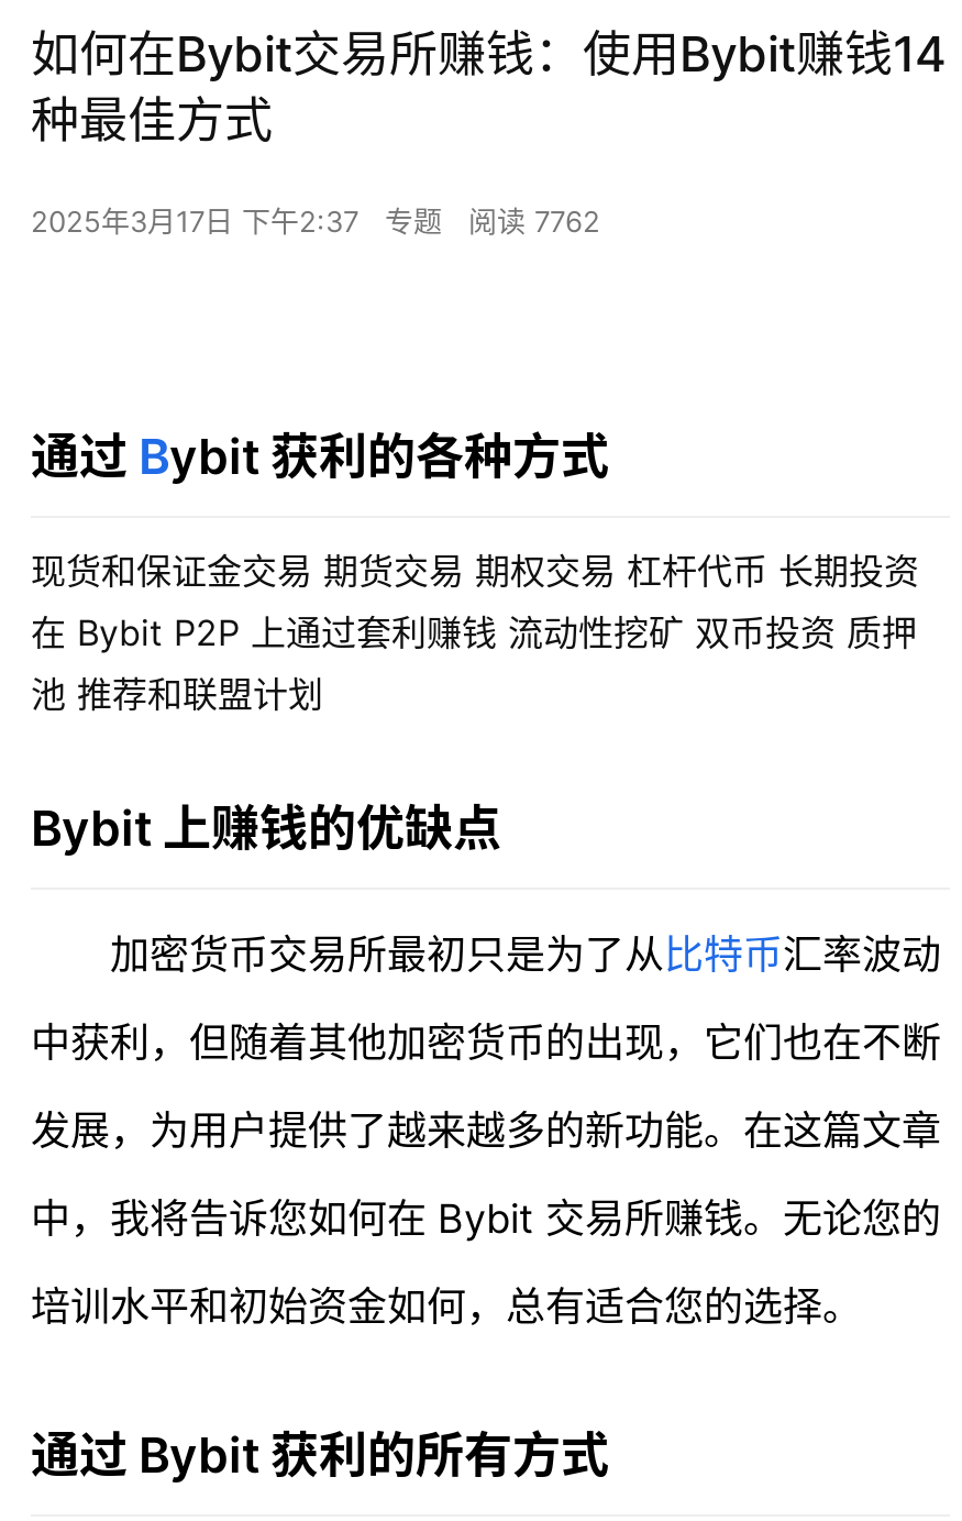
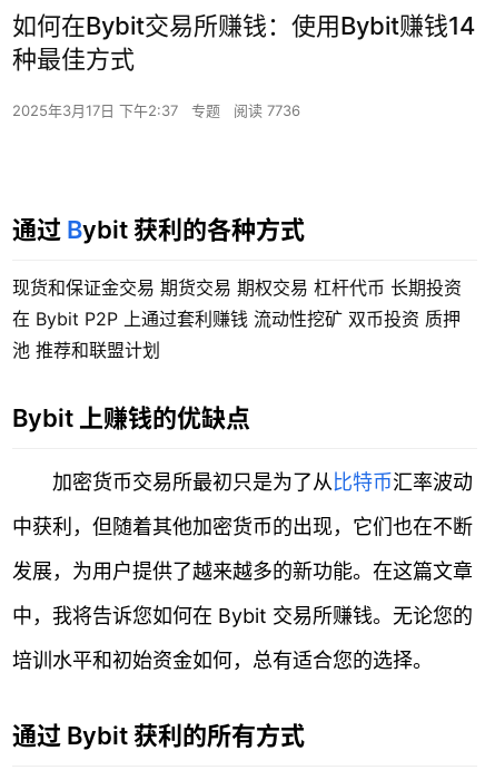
[31,204,600,239] 2025年3月17日 下午2:37 专题 阅读 7762 -> [12,102,300,119] 2025年3月17日 下午2:37 专题 阅读 7736

